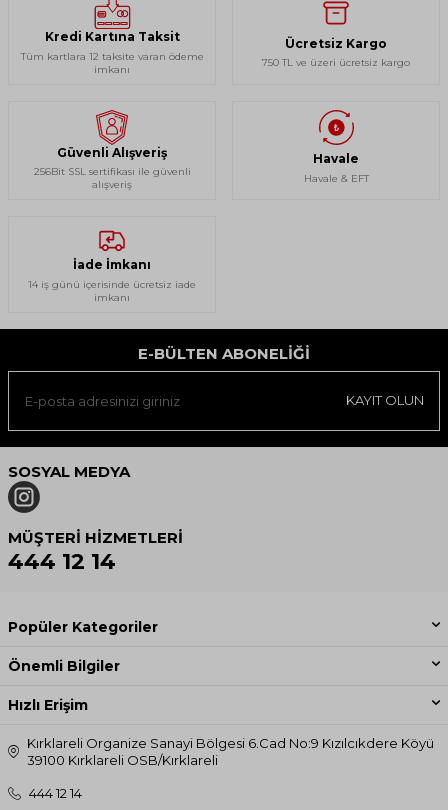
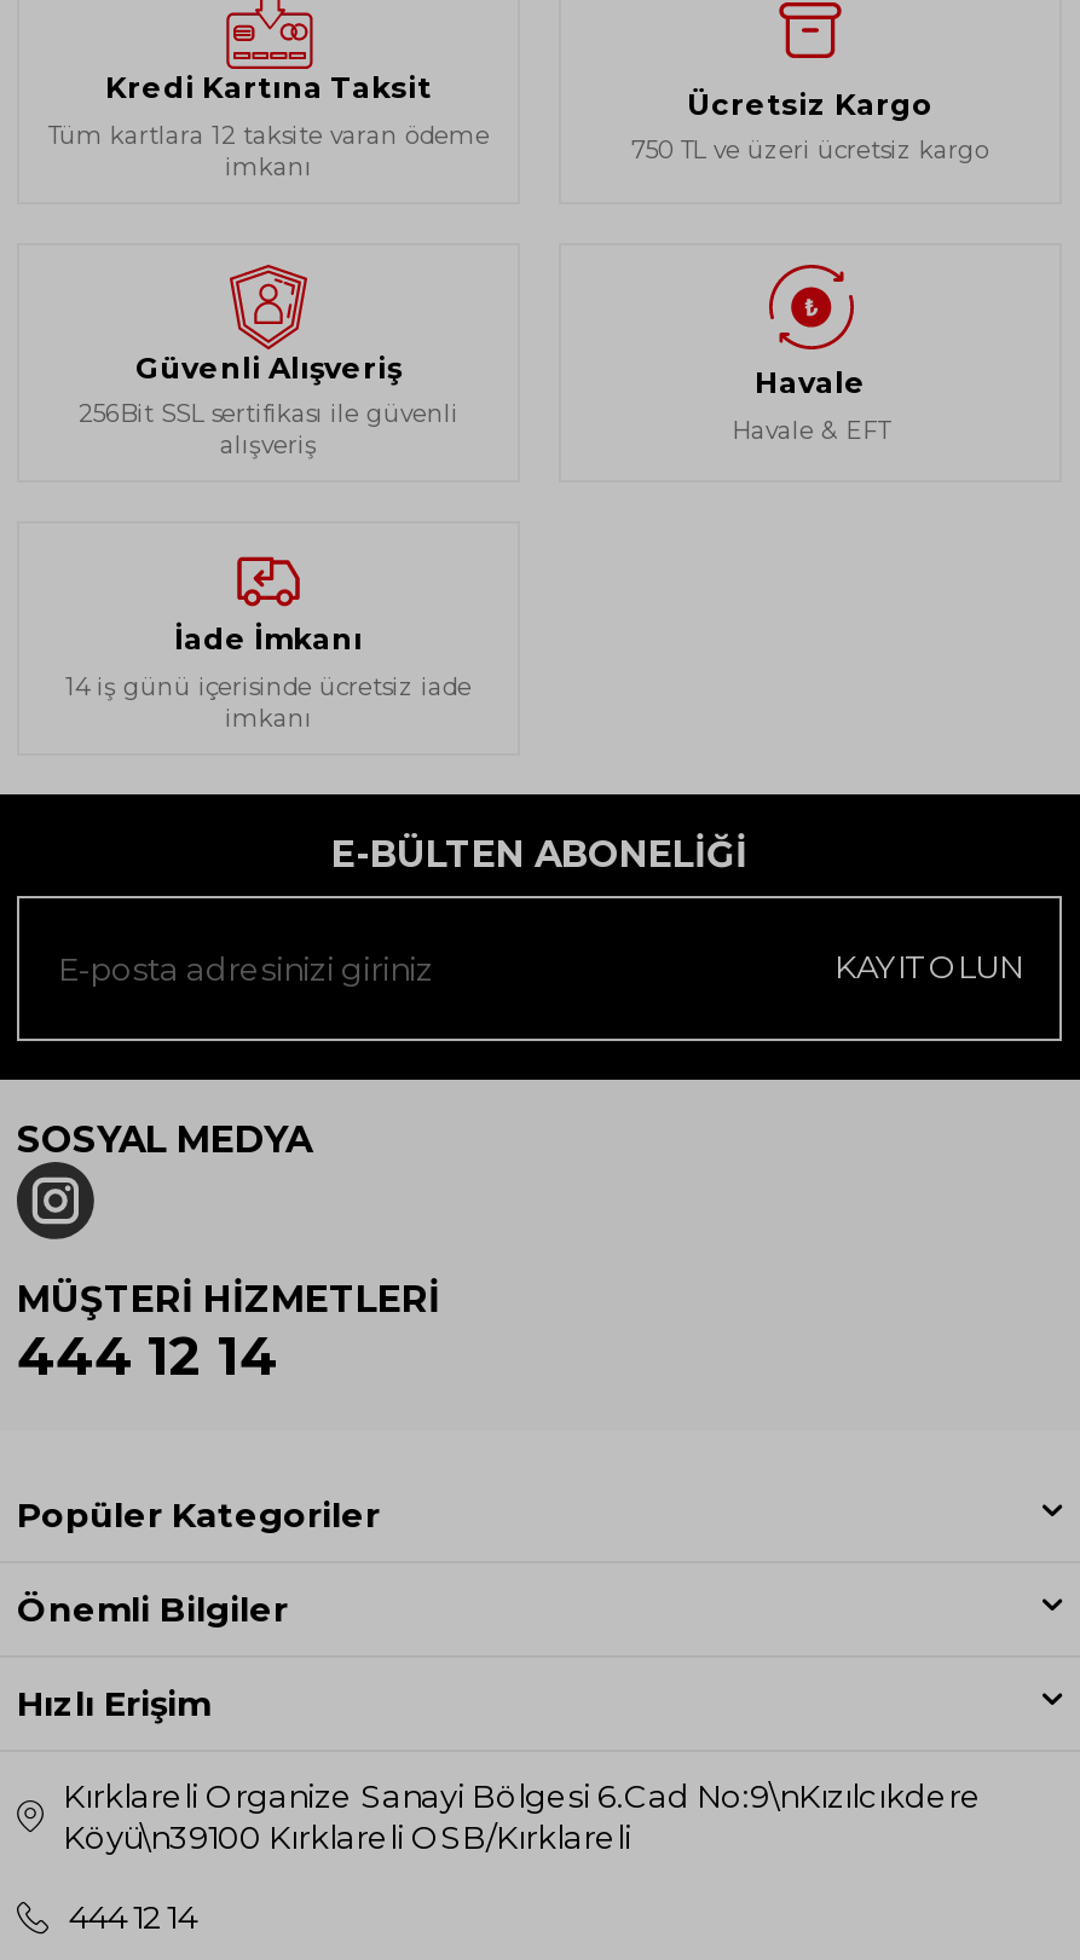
[27,735,434,768] Kırklareli Organize Sanayi Bölgesi 6.Cad No:9 Kızılcıkdere Köyü | 39100 Kırklareli OSB/Kırklareli -> [63,1775,982,1855] Kırklareli Organize Sanayi Bölgesi 6.Cad No:9\nKızılcıkdere | Köyü\n39100 Kırklareli OSB/Kırklareli

